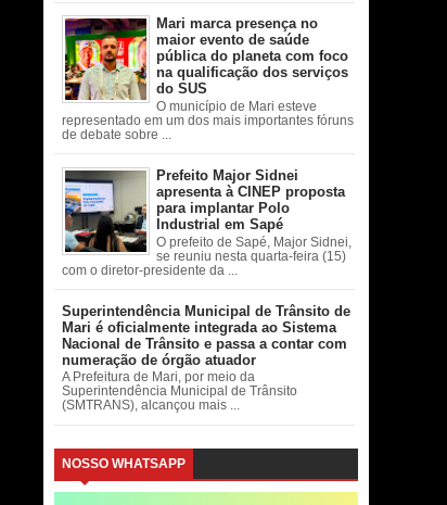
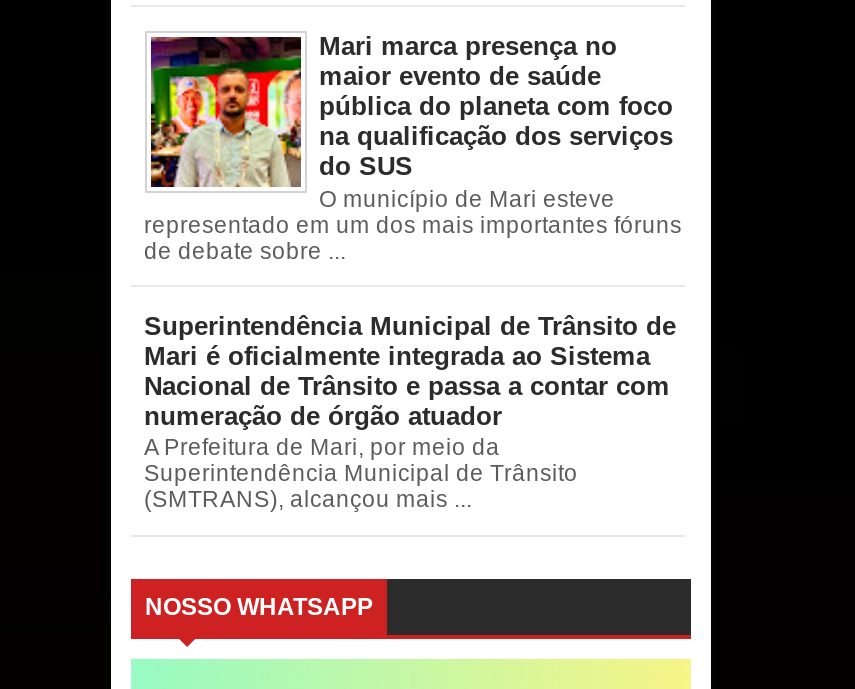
[61,167,352,277] [image] | Prefeito Major Sidnei | apresenta à CINEP proposta | para implantar Polo | Industrial em Sapé | O prefeito de Sapé, Major Sidnei, | se reuniu nesta quarta-feira (15) | com o diretor-presidente da ... -> none

